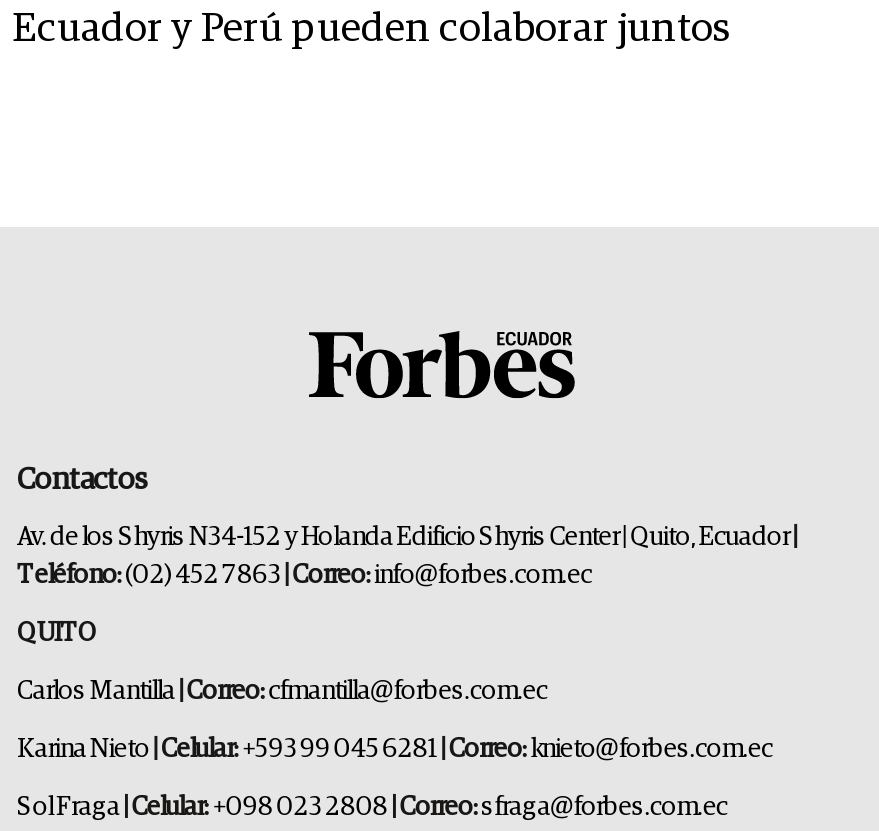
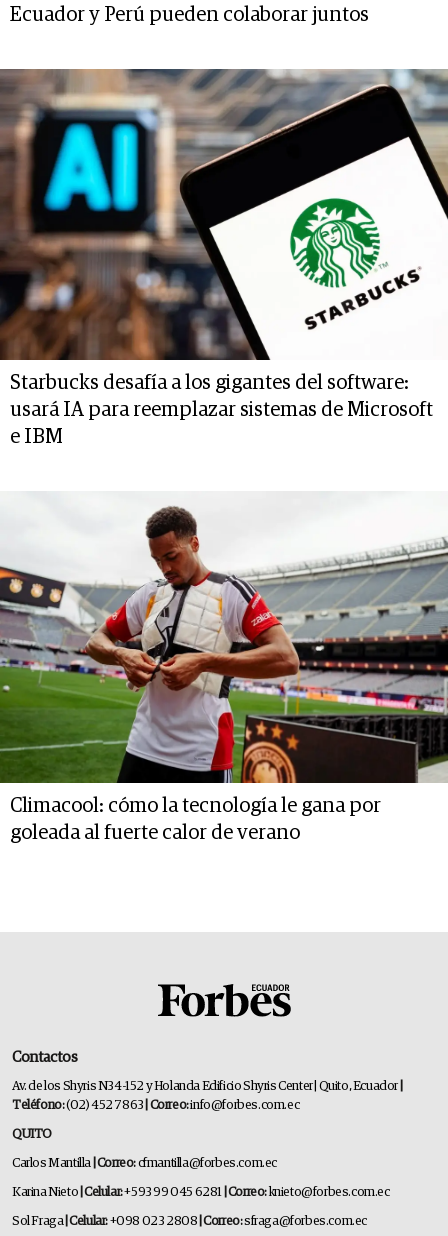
none -> [3,68,445,447] [image] | Starbucks desafía a los gigantes del software: | usará IA para reemplazar sistemas de Microsoft | e IBM
none -> [3,506,445,842] [image] | Climacool: cómo la tecnología le gana por | goleada al fuerte calor de verano

